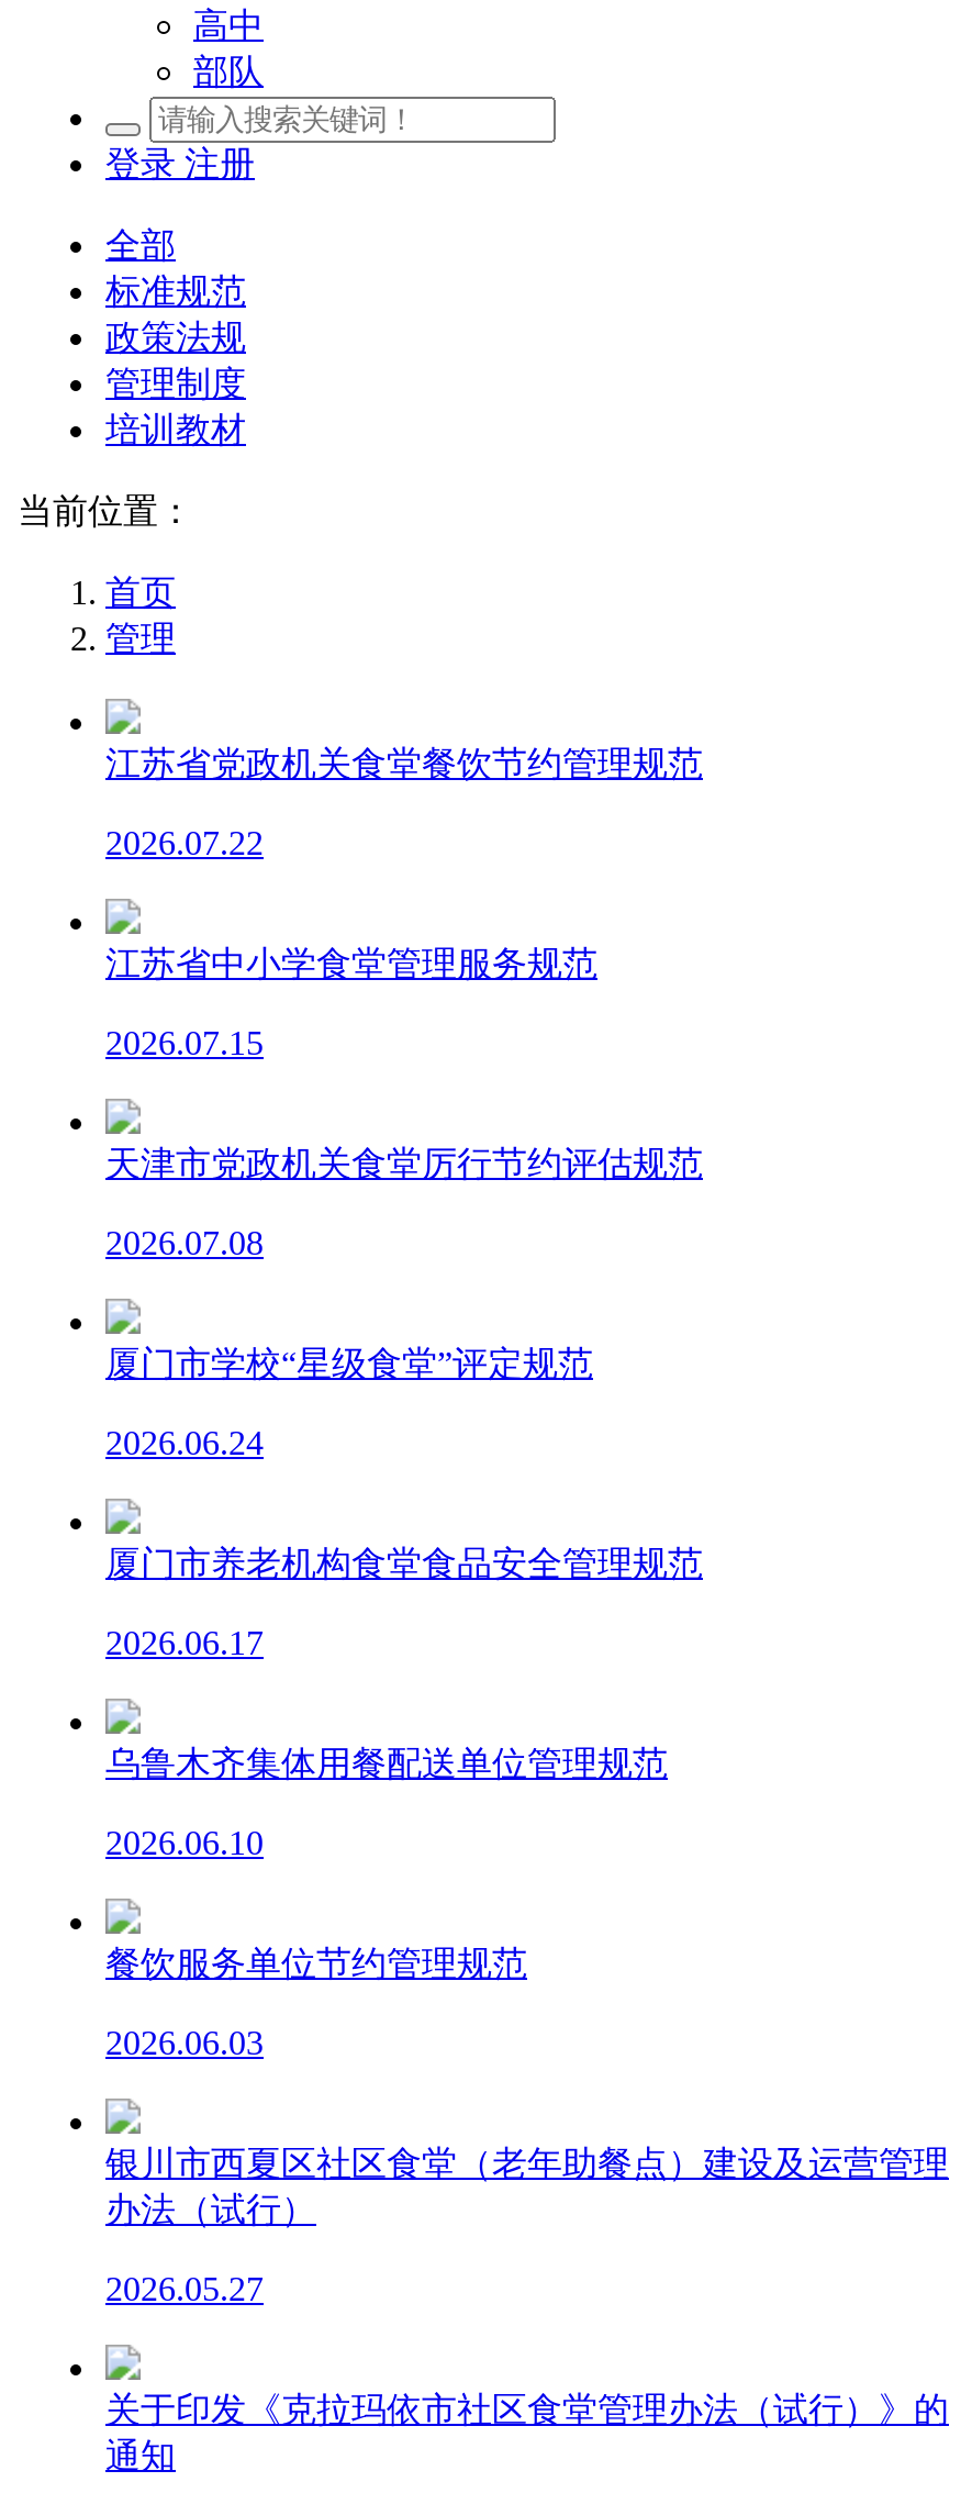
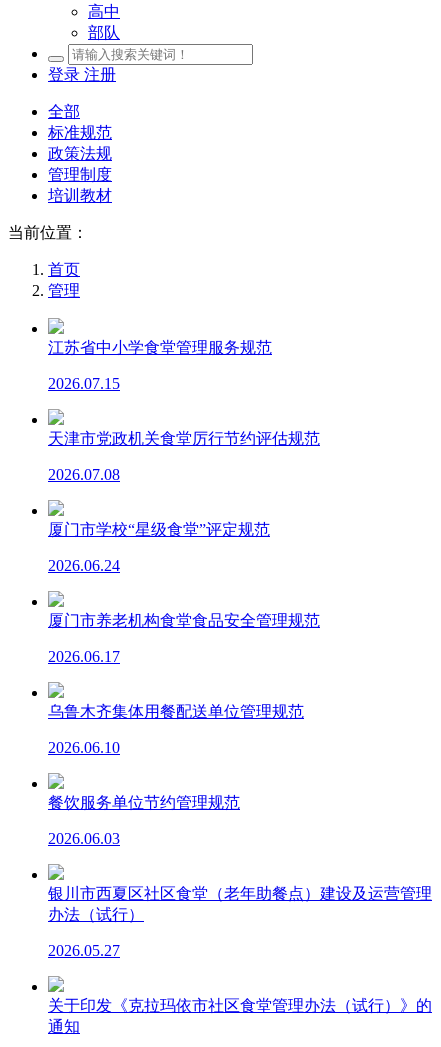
[105,745,703,861] 江苏省党政机关食堂餐饮节约管理规范 | 2026.07.22 -> none

